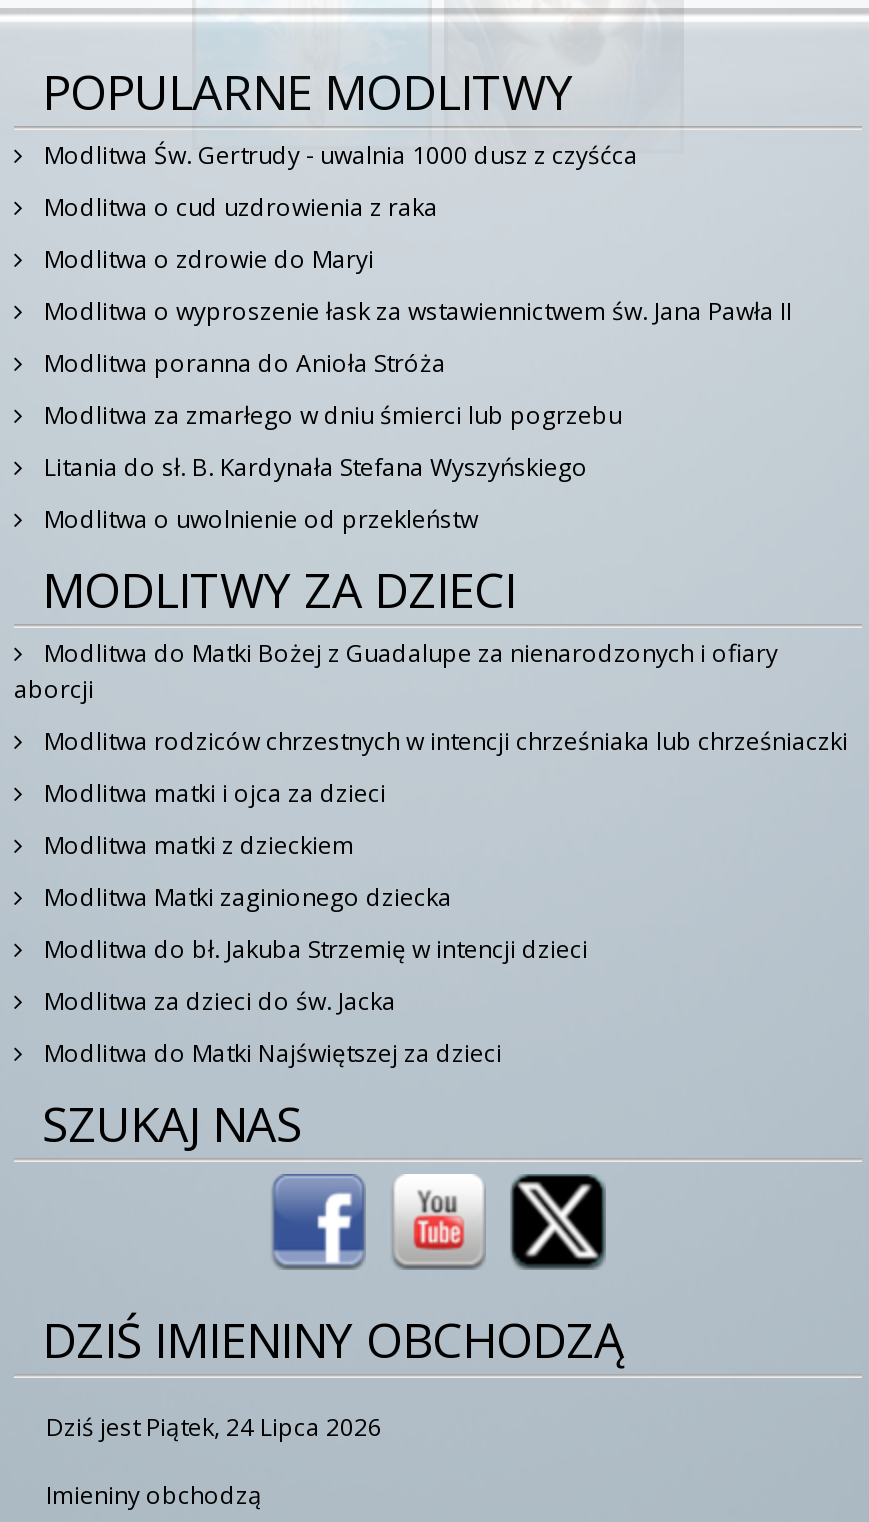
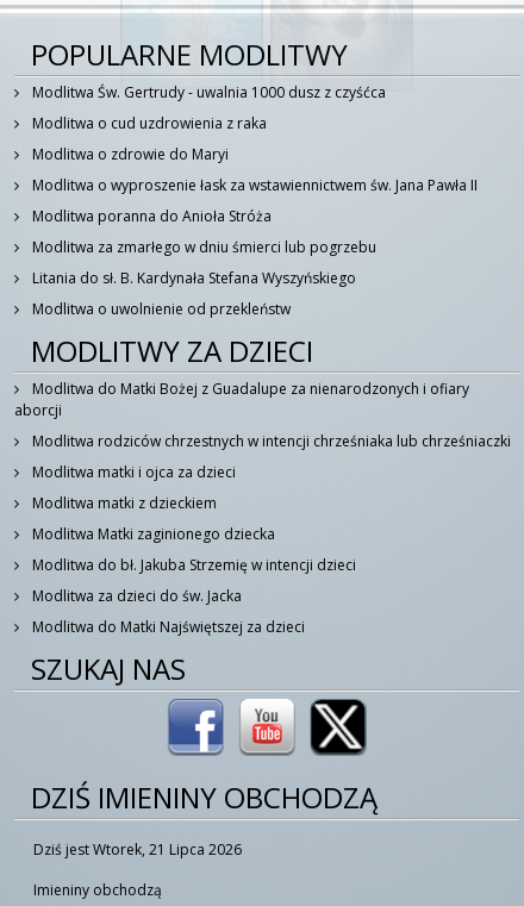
[46,1410,382,1444] Dziś jest Piątek, 24 Lipca 2026 -> [33,839,242,860] Dziś jest Wtorek, 21 Lipca 2026

